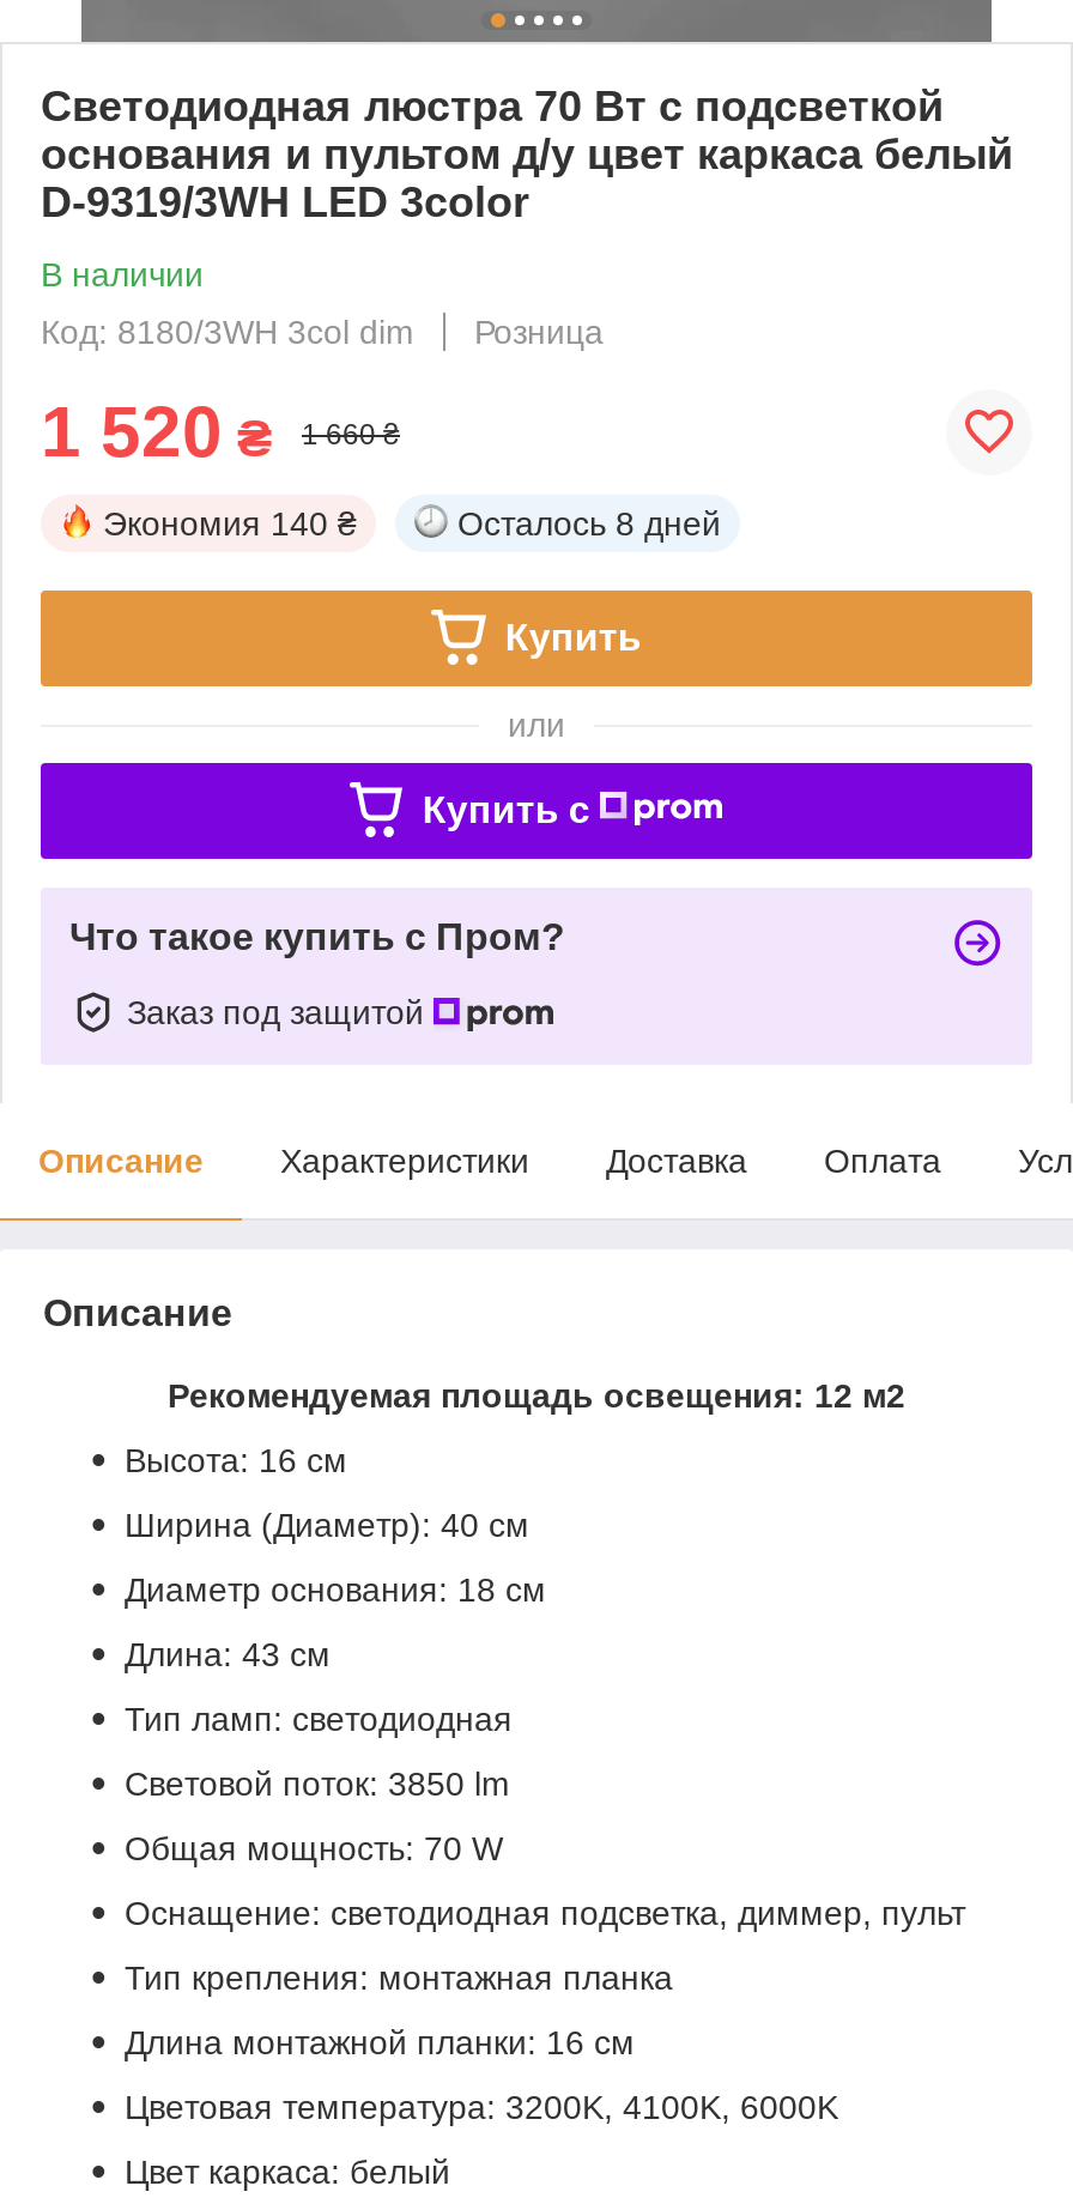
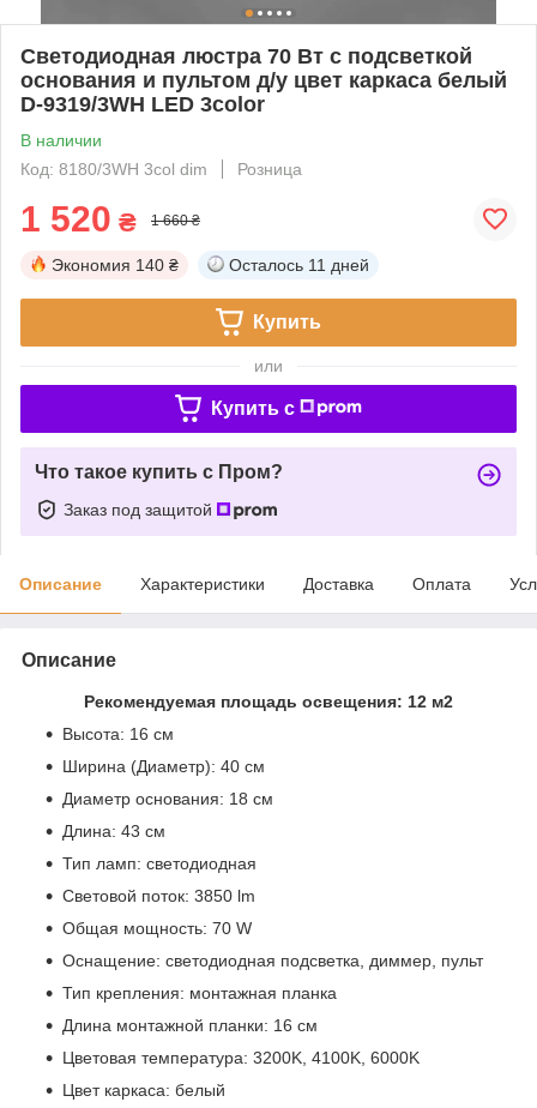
[457,504,721,542] Осталось 8 дней -> [229,255,369,274] Осталось 11 дней

